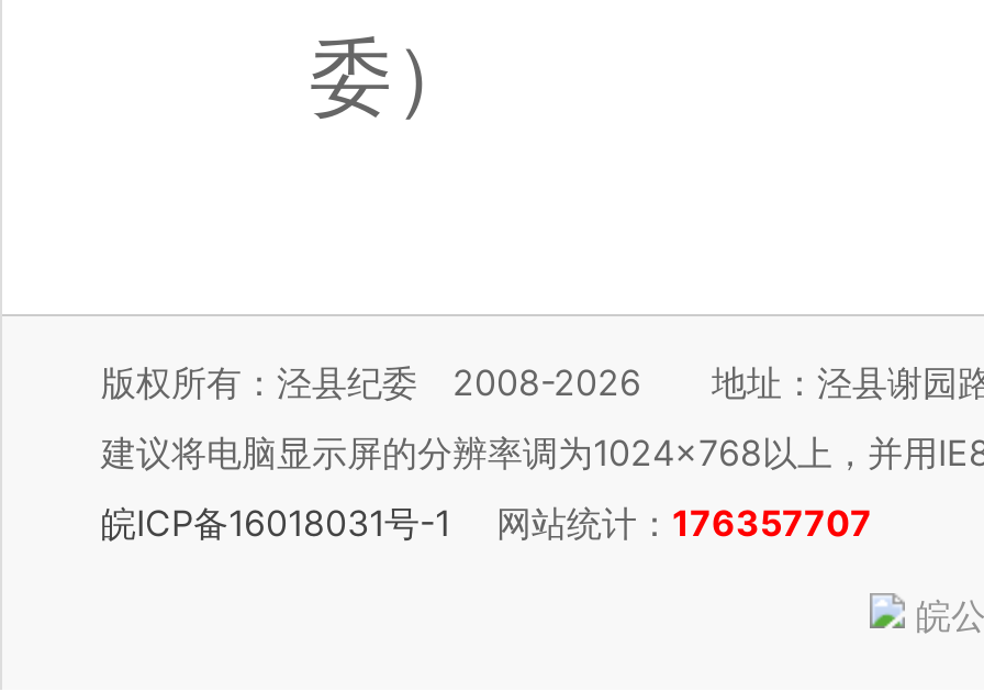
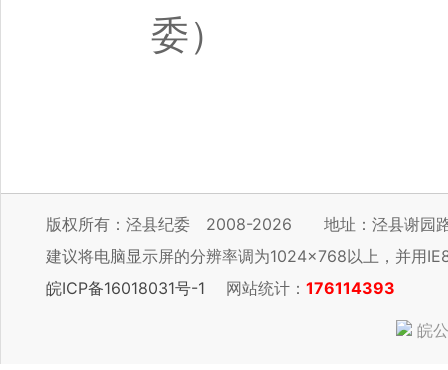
[101,501,872,545] 皖ICP备16018031号-1网站统计：176357707 -> [46,278,395,298] 皖ICP备16018031号-1网站统计：176114393

